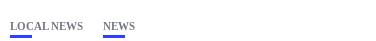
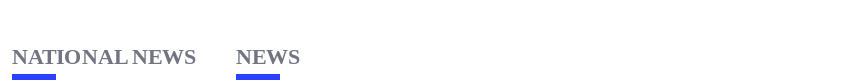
[10,20,83,32] LOCAL NEWS -> [12,44,196,68] NATIONAL NEWS

